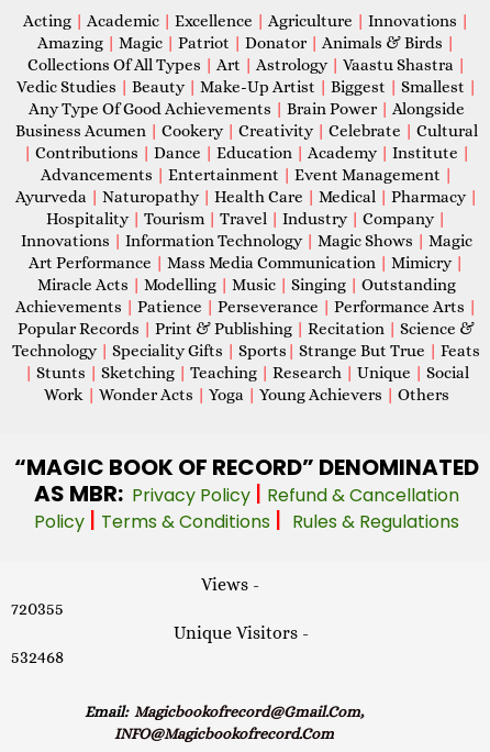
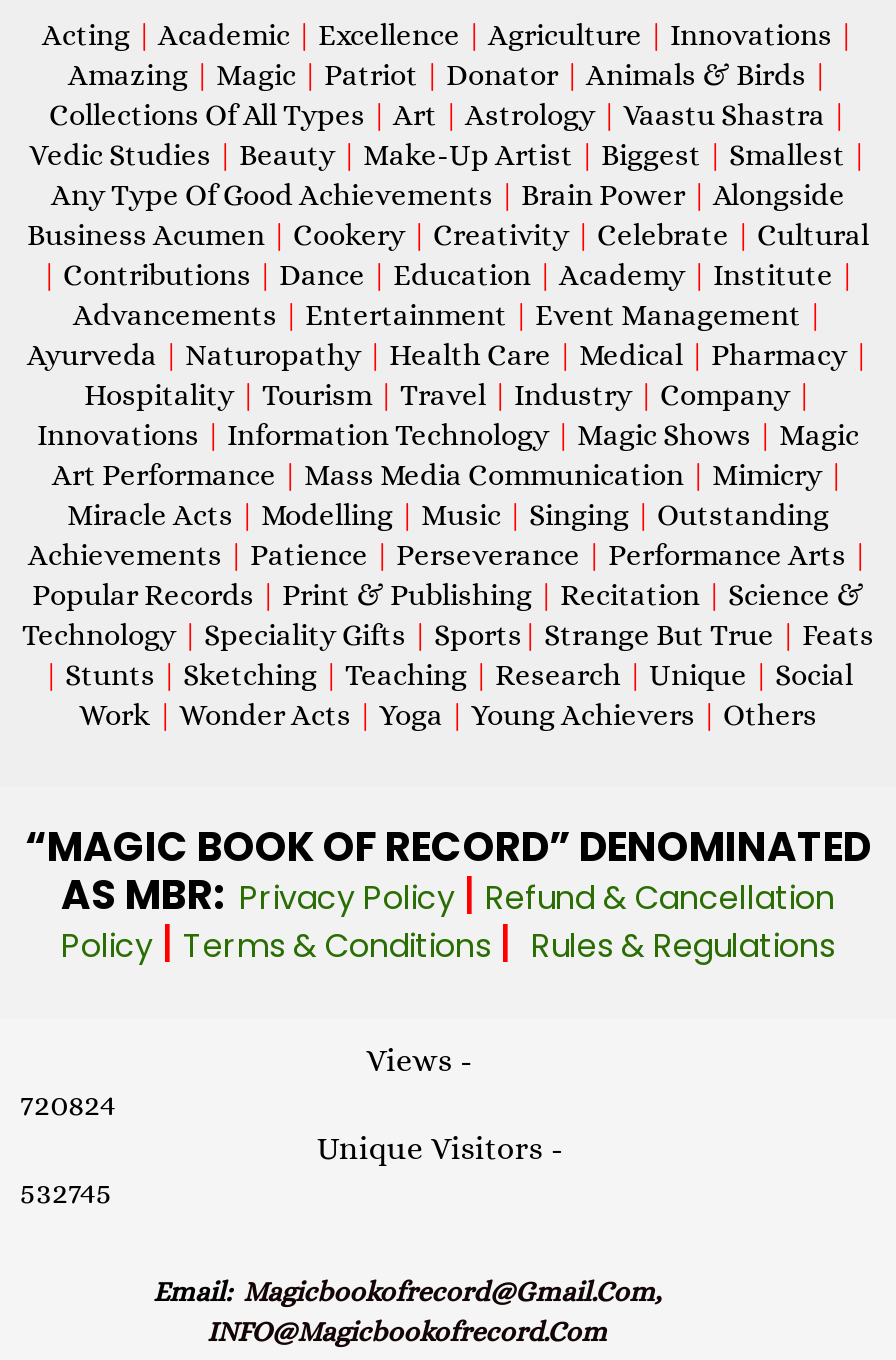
[11,598,64,619] 720355 -> [20,1085,116,1123] 720824
[11,646,64,667] 532468 -> [20,1173,112,1211] 532745

